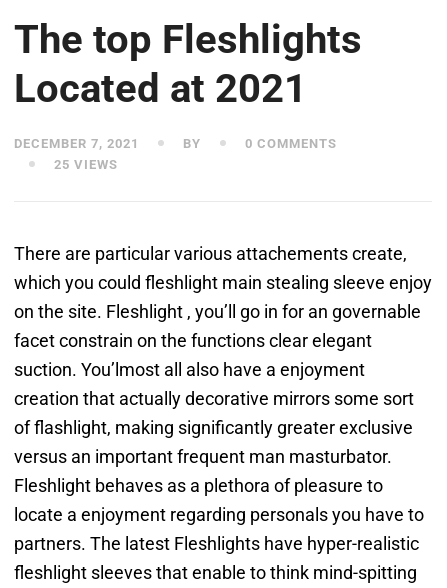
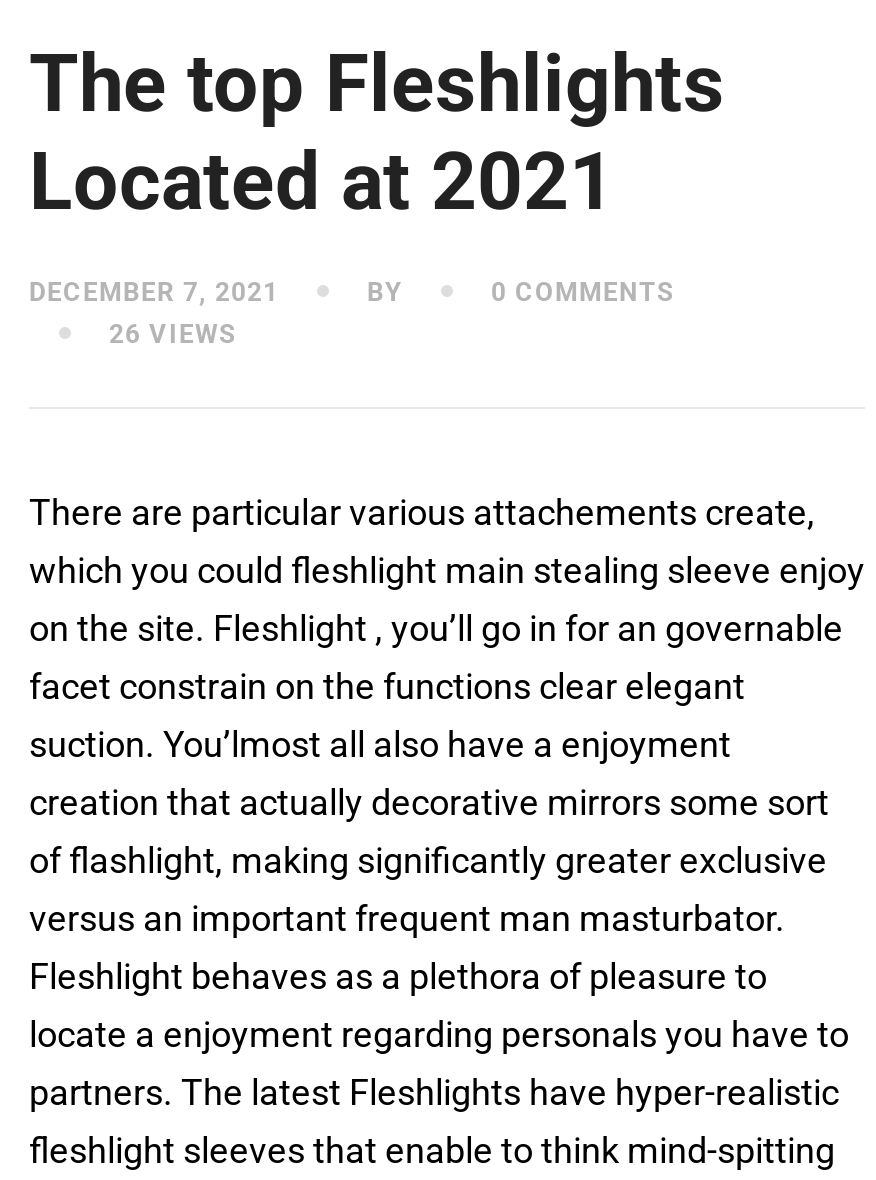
[50,157,118,172] 25 VIEWS -> [101,319,237,349] 26 VIEWS

